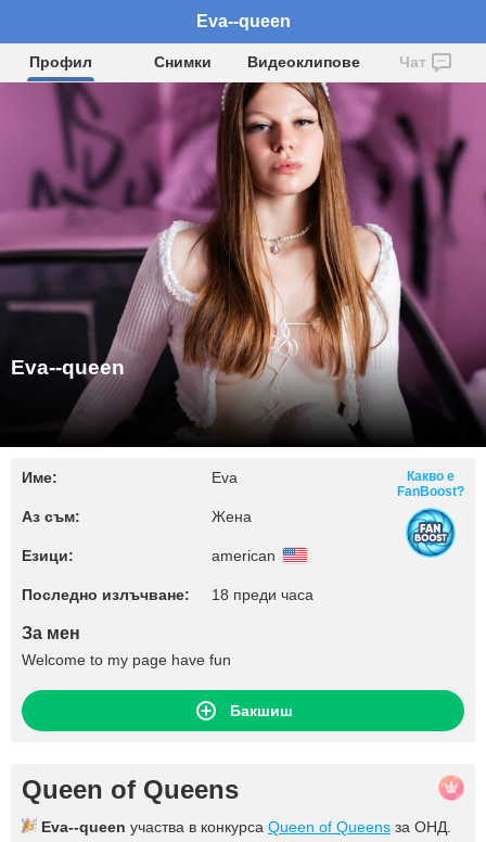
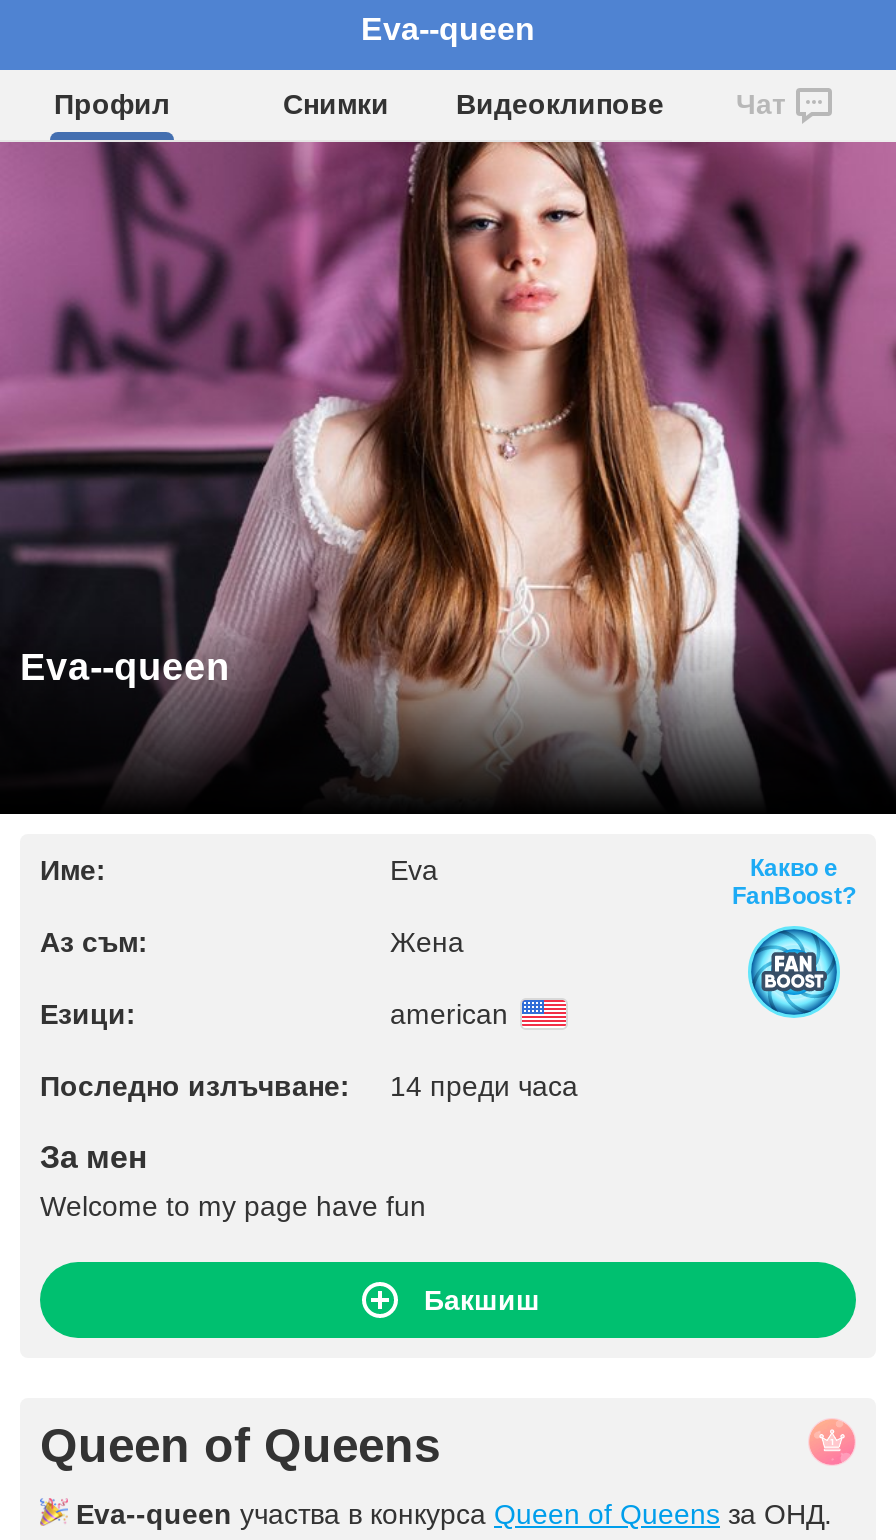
[22,586,314,603] Последно излъчване: 18 преди часа -> [40,1070,578,1102] Последно излъчване: 14 преди часа

